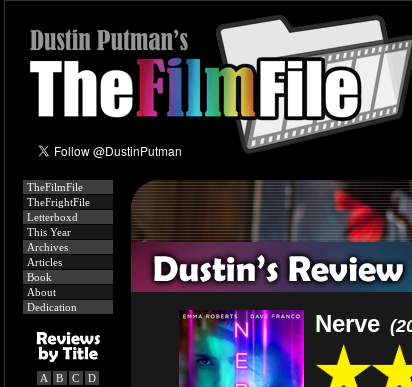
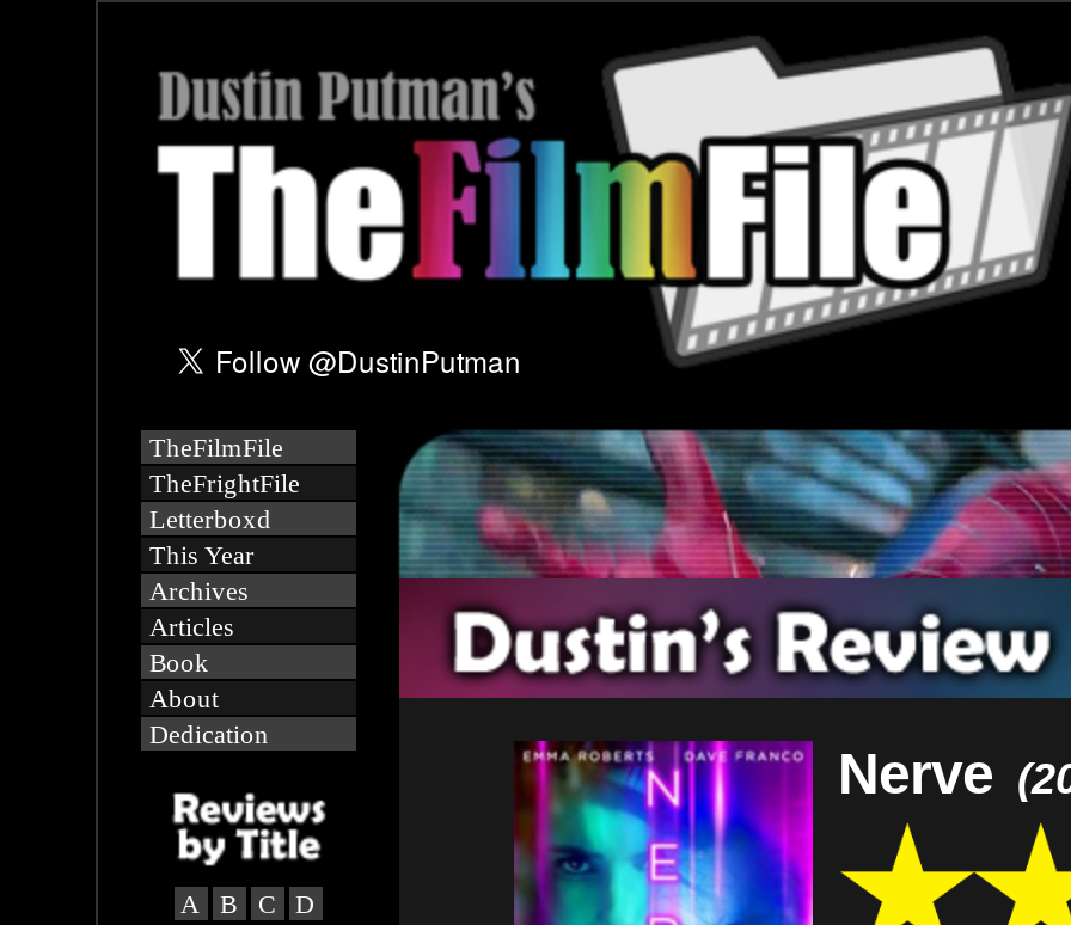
[131,180,409,242] [image] -> [399,428,1064,581] [image]

